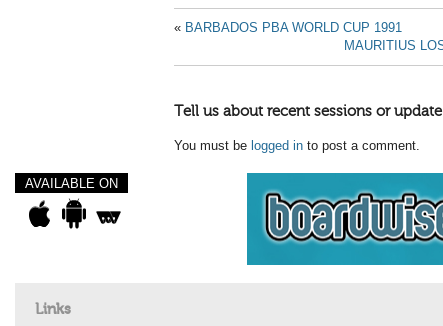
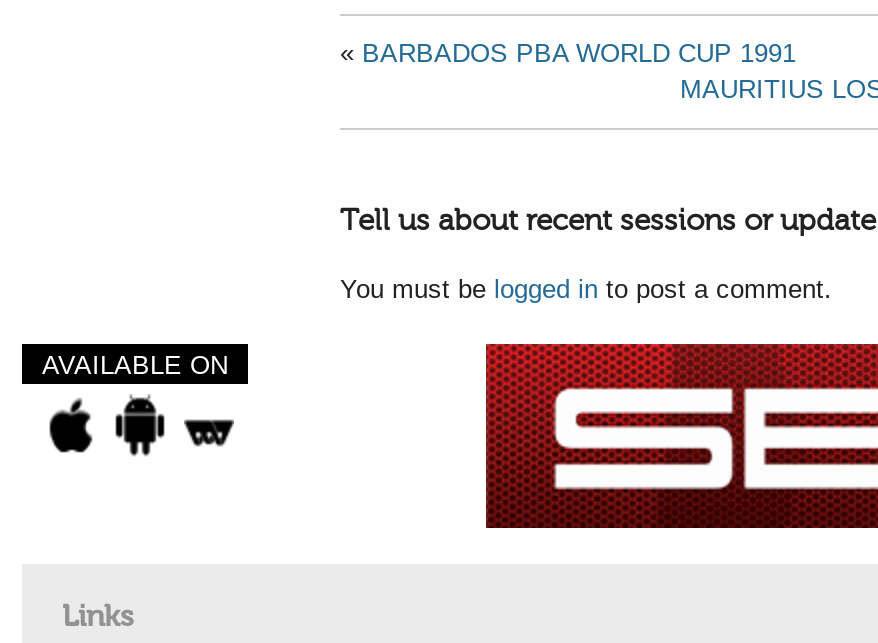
[246,172,440,266] [image] -> [484,342,872,530] [image]

